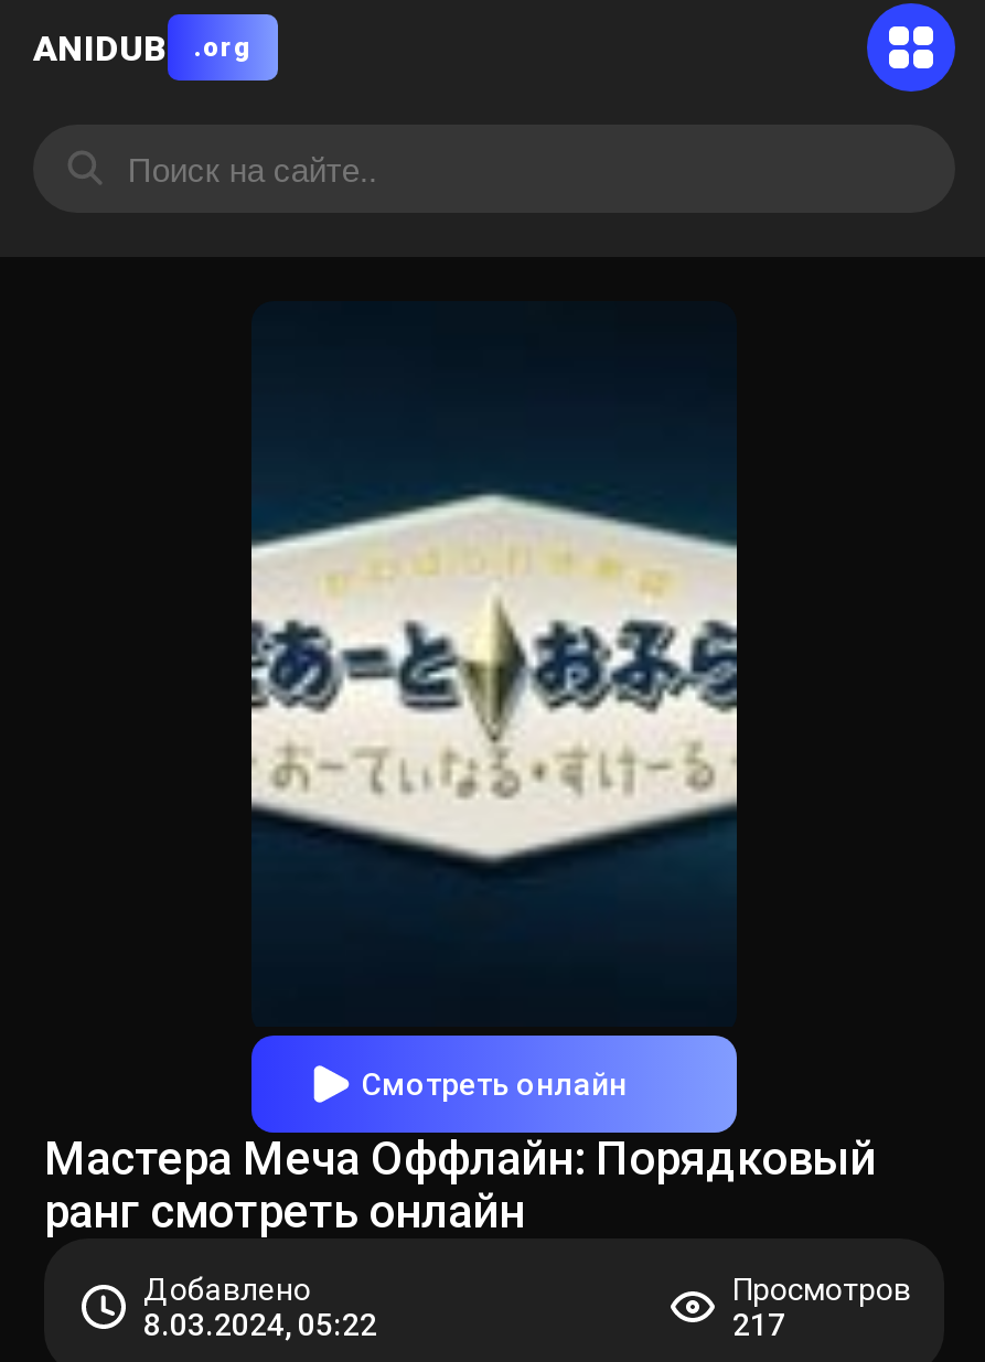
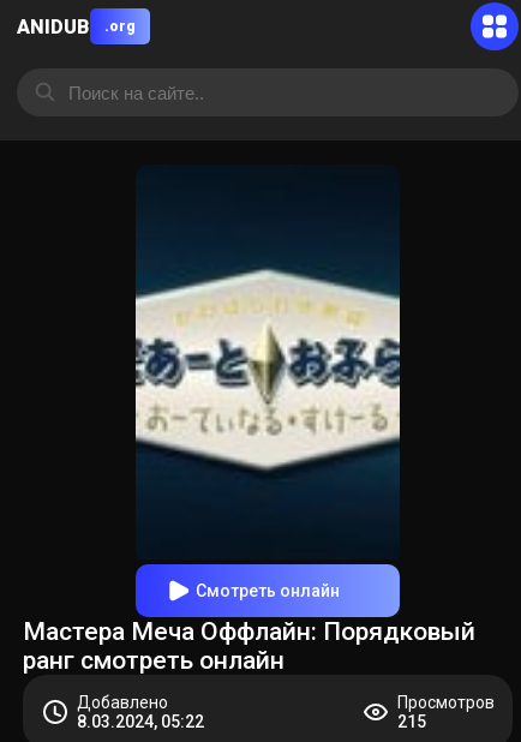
[732,1306,785,1341] 217 -> [397,712,426,731] 215

